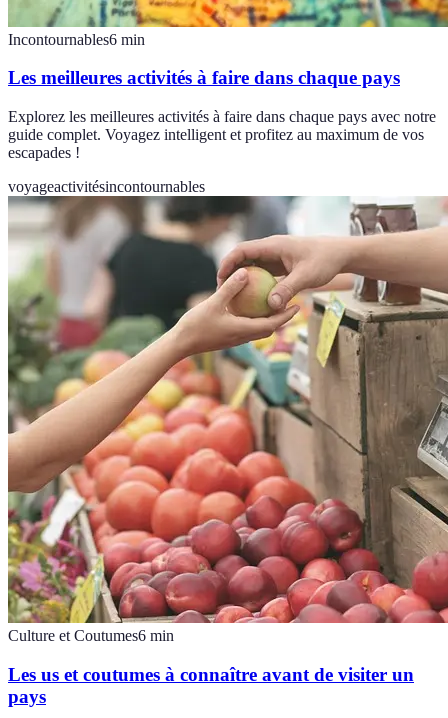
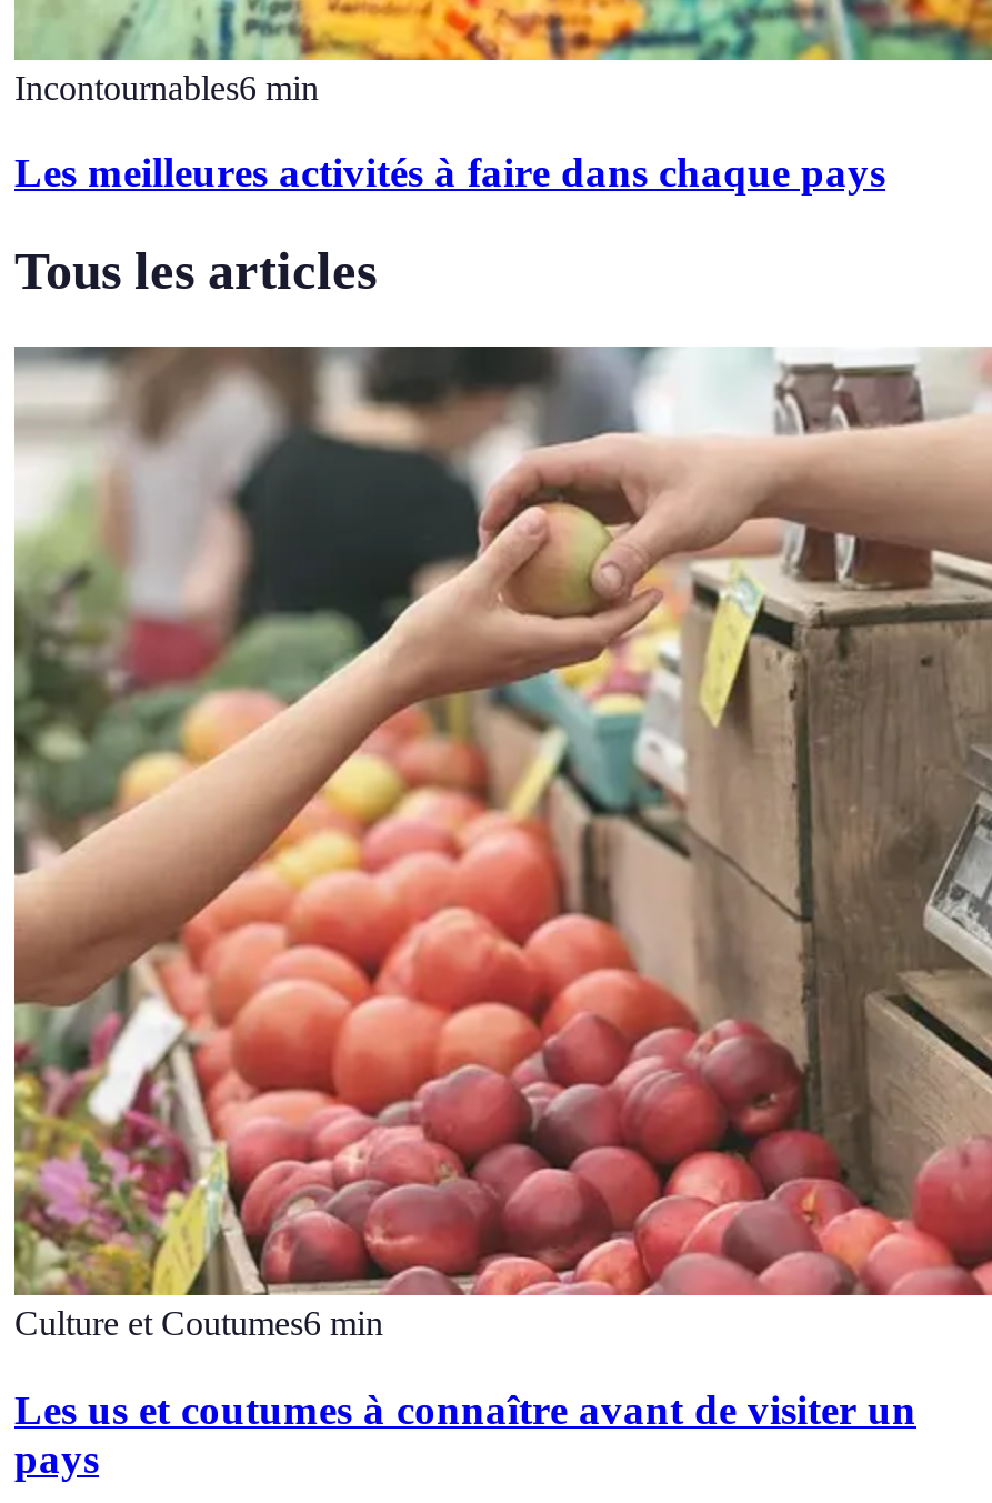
[8,108,436,195] Explorez les meilleures activités à faire dans chaque pays avec notre | guide complet. Voyagez intelligent et profitez au maximum de vos | escapades ! | voyageactivitésincontournables -> [14,243,377,300] Tous les articles

